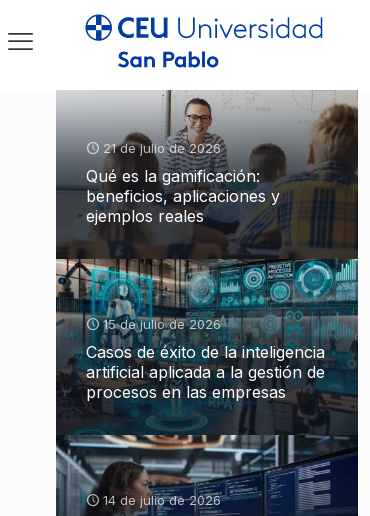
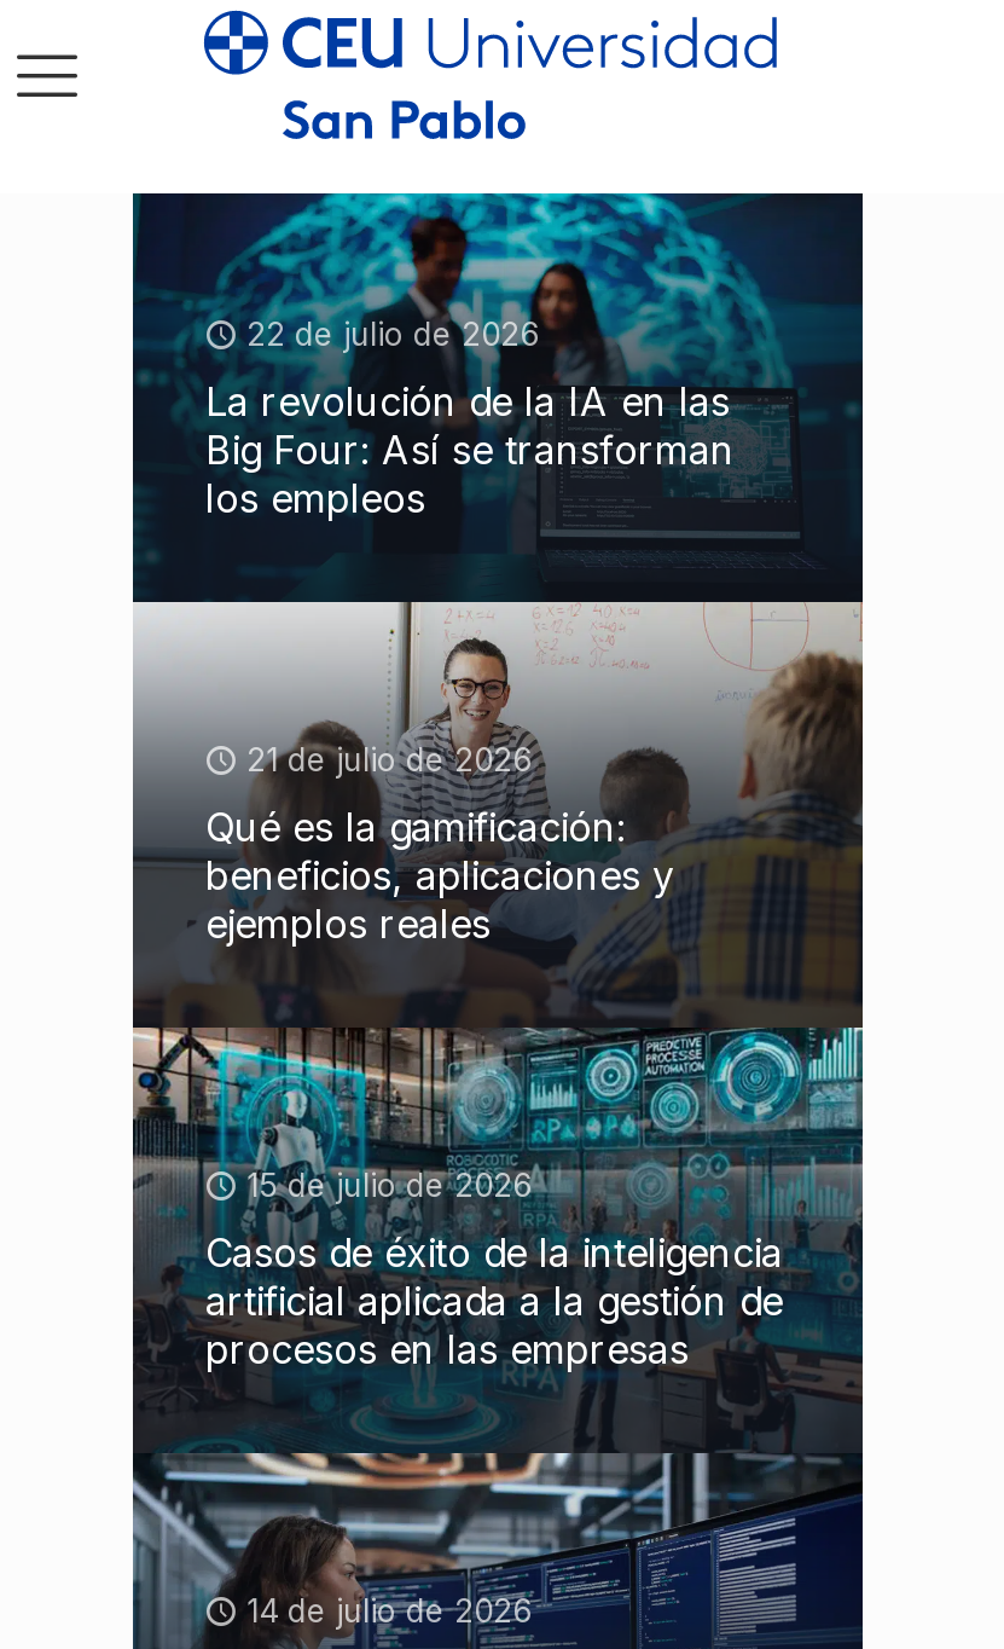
none -> [130,191,863,619] [image] | 22 de julio de 2026 | La revolución de la IA en las | Big Four: Así se transforman | los empleos

